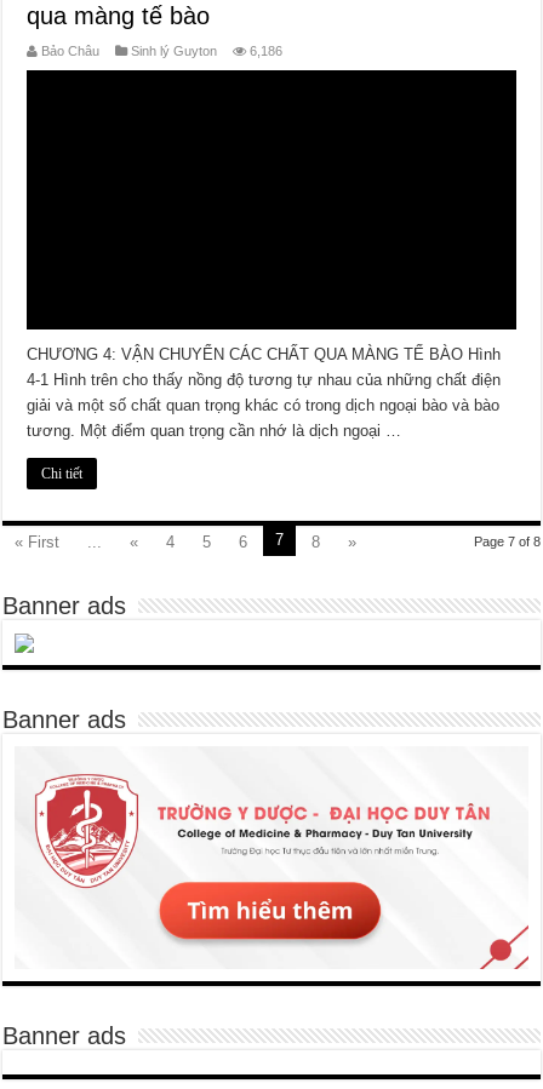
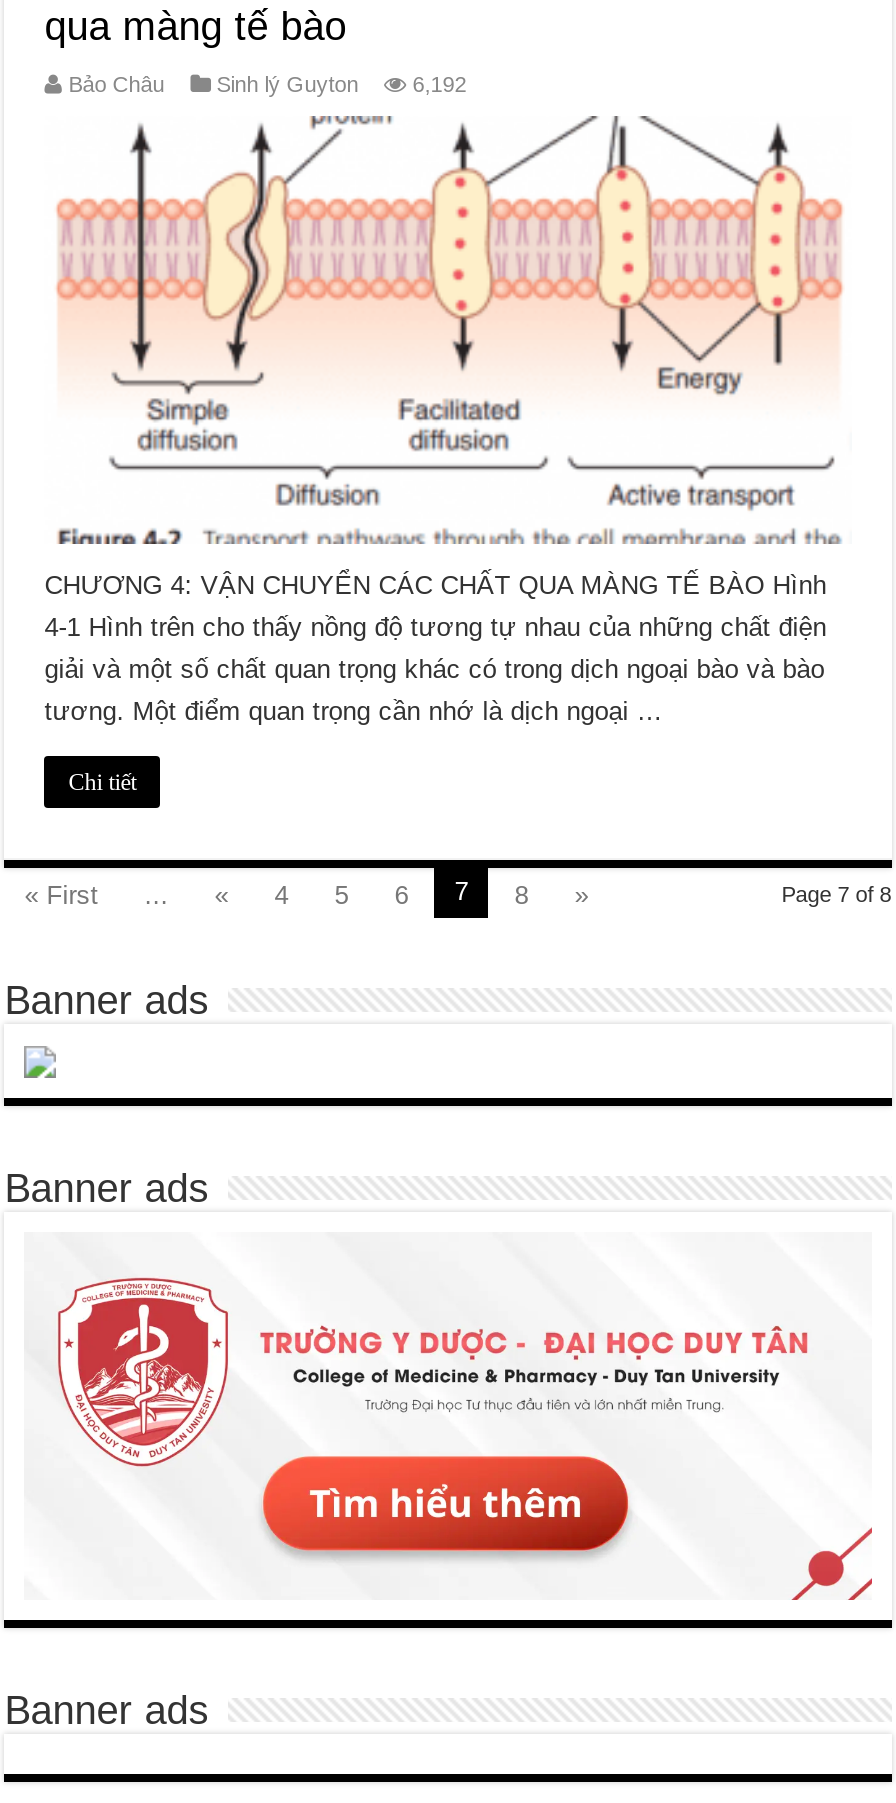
[250,43,283,58] 6,186 -> [412,71,466,95] 6,192
none -> [44,116,852,546] [image]

